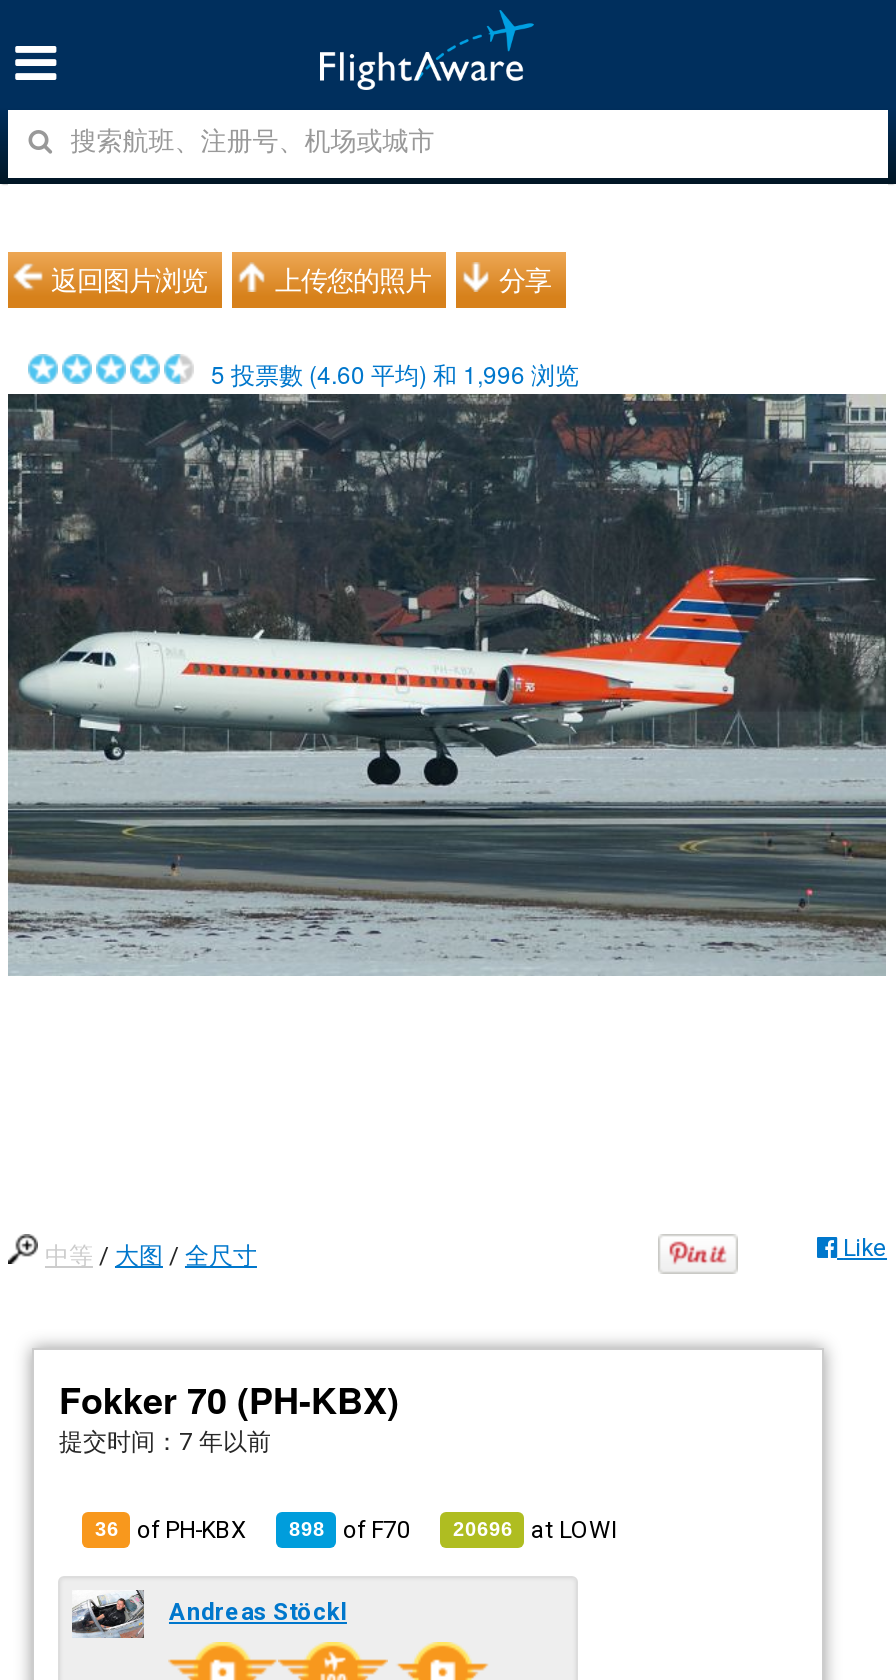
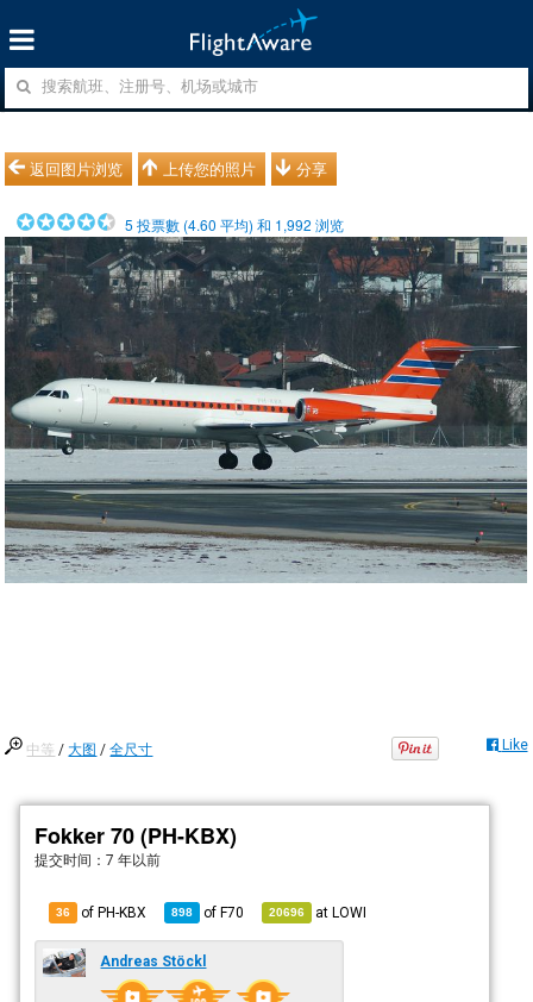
[211,356,591,390] 5投票數 (4.60平均) 和1,996浏览 -> [126,214,352,234] 5投票數 (4.60平均) 和1,992浏览

